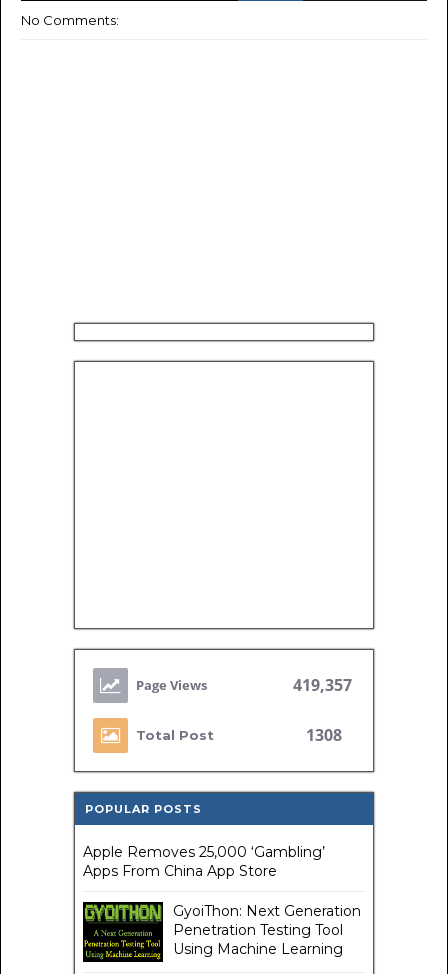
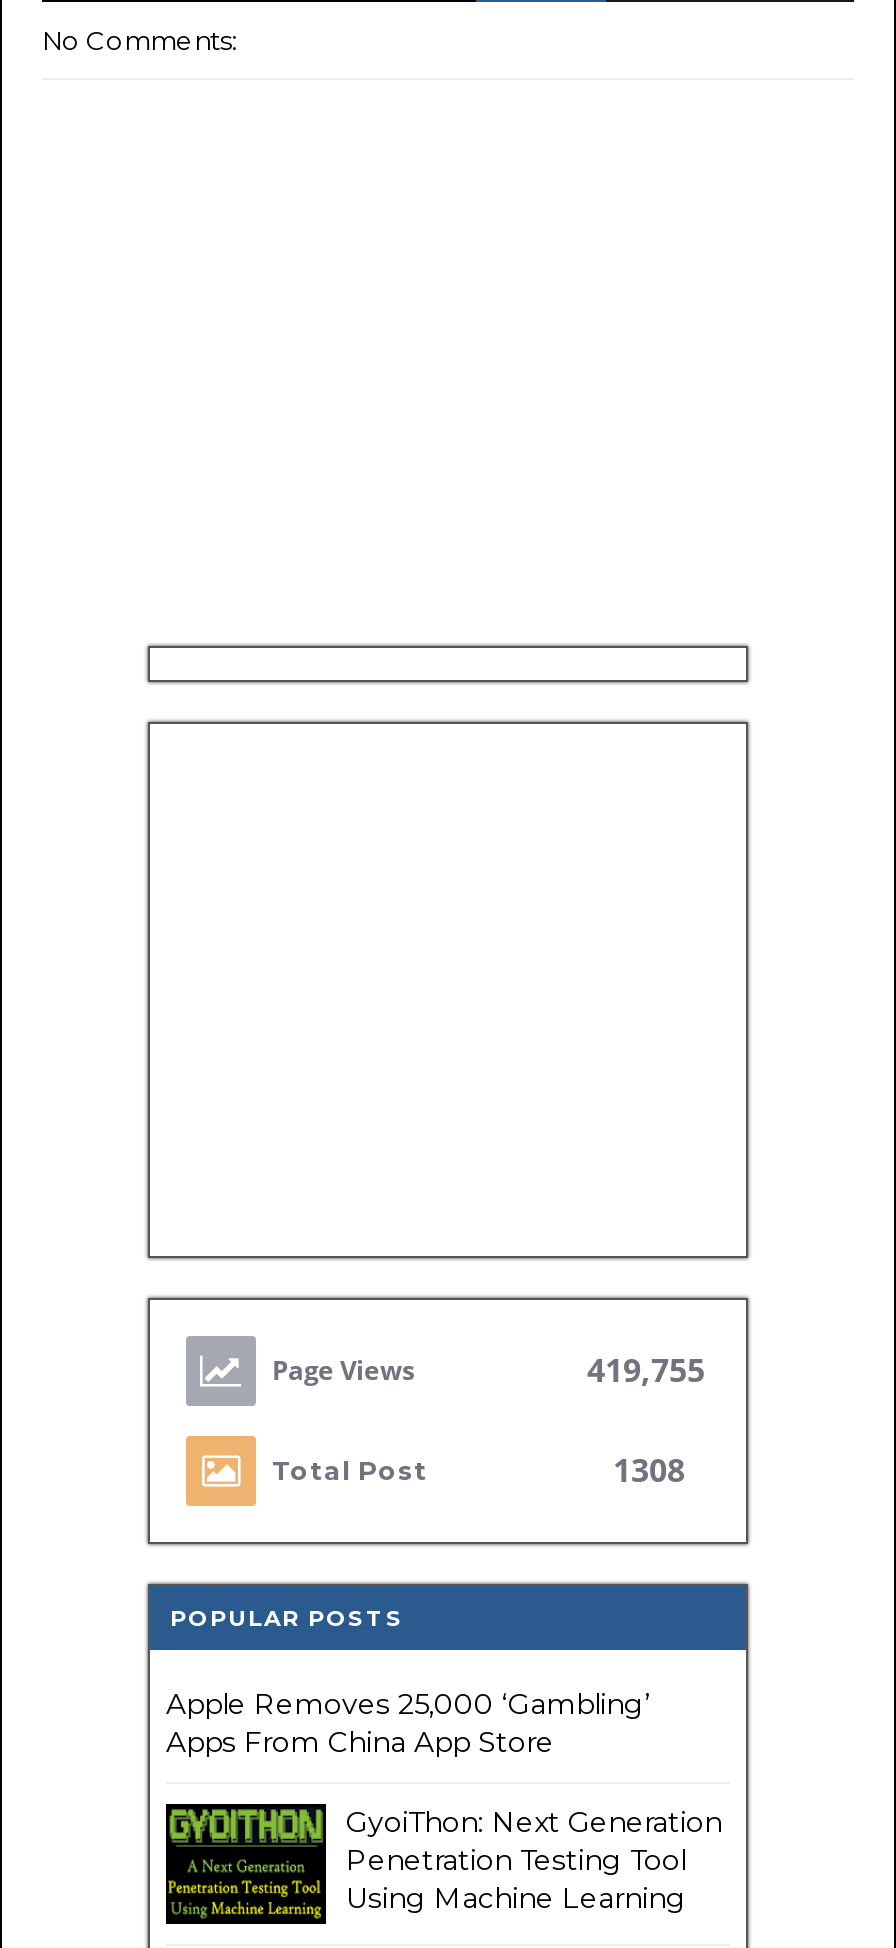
[293,674,352,696] 419,357 -> [587,1348,705,1392] 419,755

